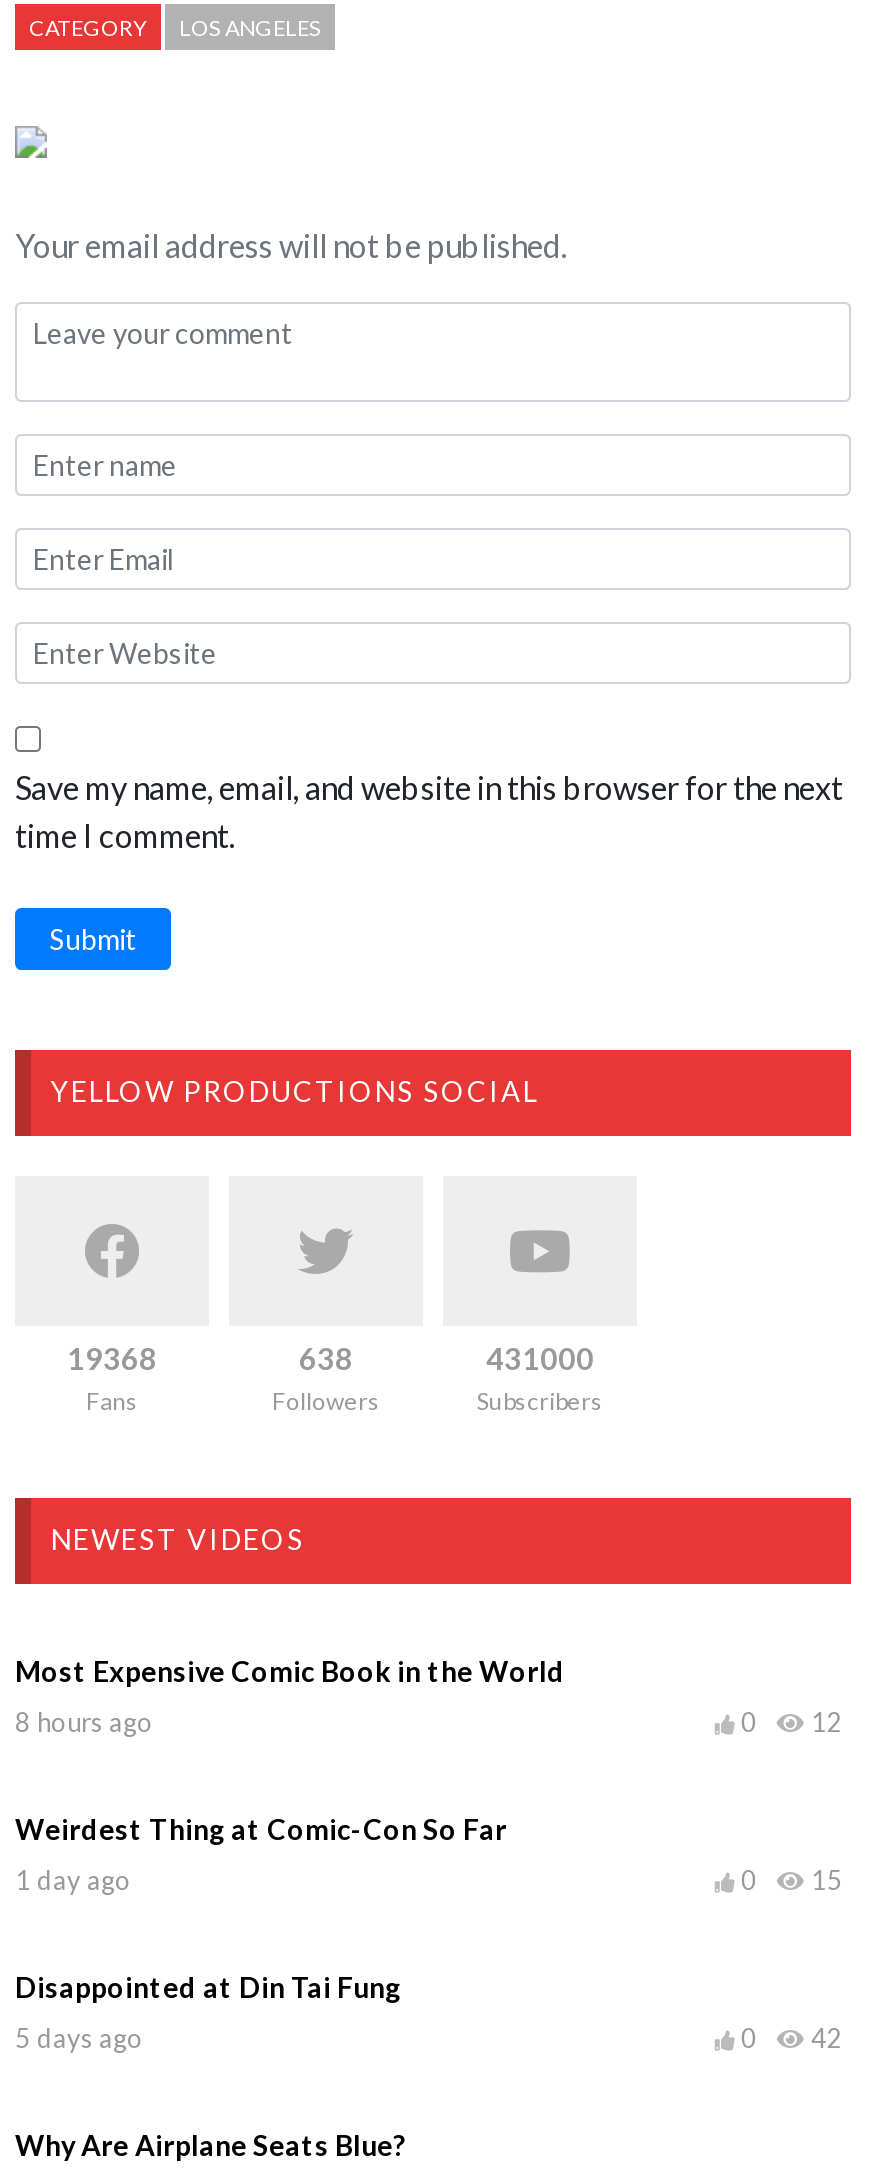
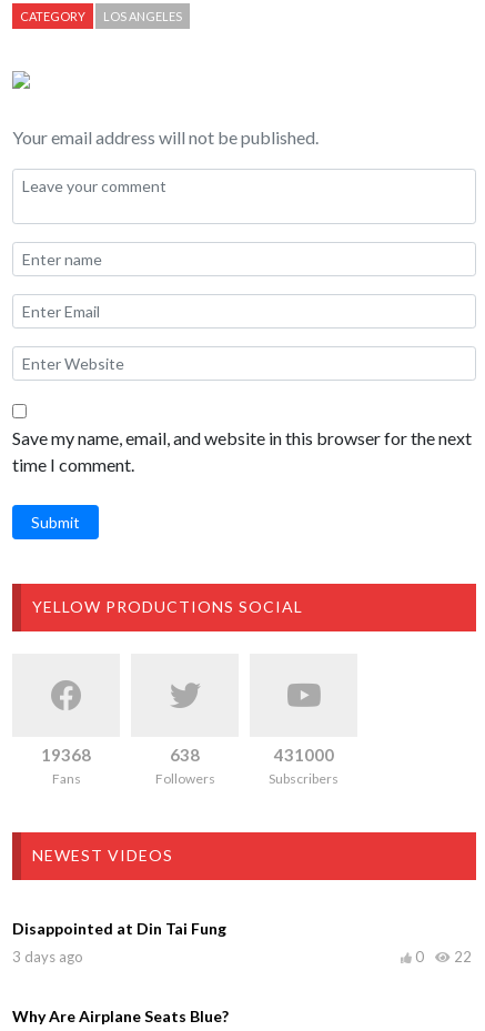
[15,1655,843,1897] Most Expensive Comic Book in the World | 8 hours ago | 12 | 0 | Weirdest Thing at Comic-Con So Far | 1 day ago | 15 | 0 -> none
[15,2023,143,2055] 5 days ago -> [12,948,83,966] 3 days ago
[741,2023,843,2055] 0 42 -> [415,948,471,966] 0 22

